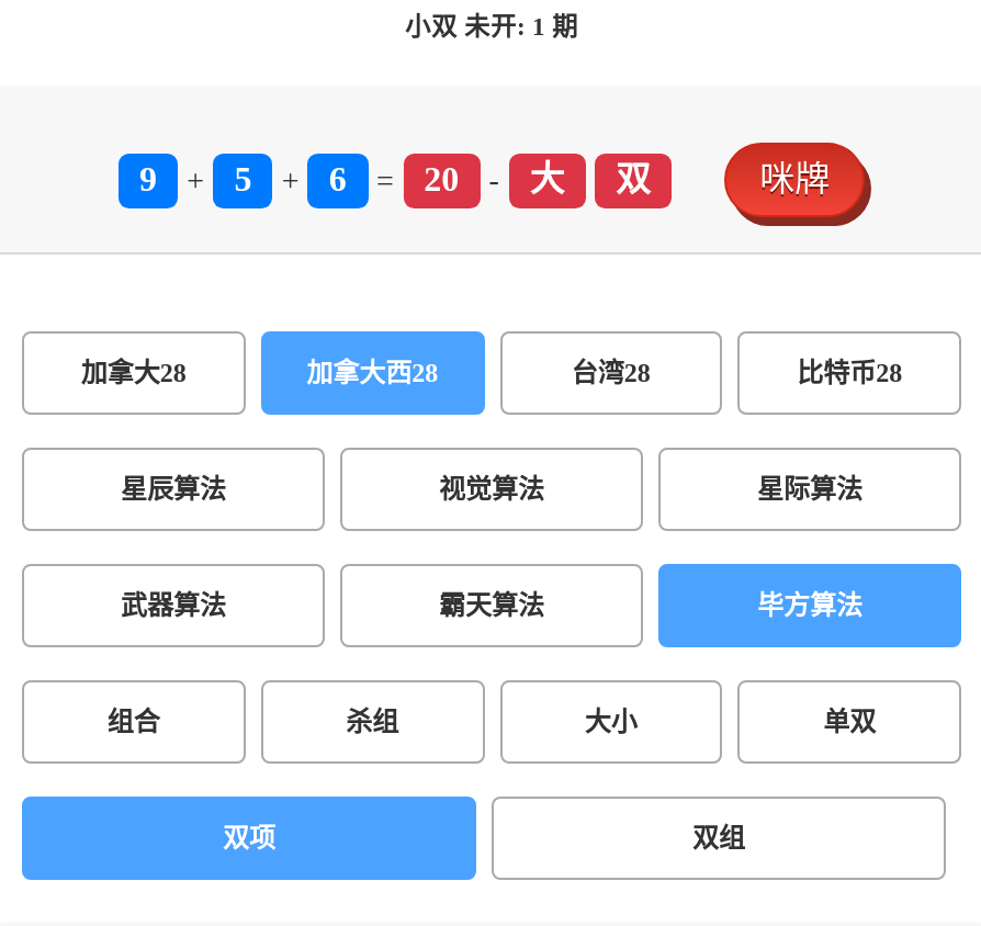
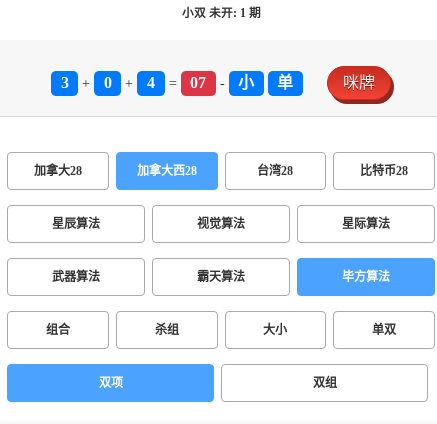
[139,160,157,197] 9 -> [60,74,68,91] 3
[234,160,252,197] 5 -> [104,74,112,91] 0
[329,160,347,197] 6 -> [147,74,155,91] 4
[424,160,459,197] 20 -> [190,74,206,91] 07
[530,160,651,197] 大 | 双 -> [238,74,293,91] 小 | 单

